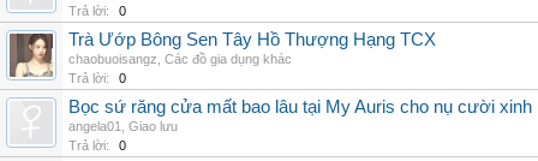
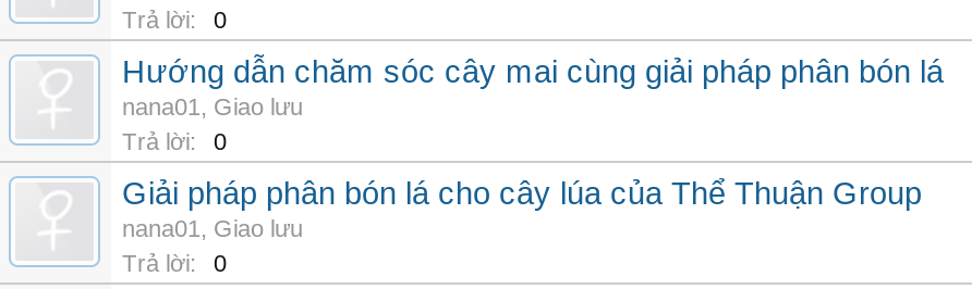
[8,32,53,78] [image] -> none
[68,30,436,66] Trà Ướp Bông Sen Tây Hồ Thượng Hạng TCX | chaobuoisangz, Các đồ gia dụng khác -> [122,54,944,120] Hướng dẫn chăm sóc cây mai cùng giải pháp phân bón lá | nana01, Giao lưu
[68,97,532,133] Bọc sứ răng cửa mất bao lâu tại My Auris cho nụ cười xinh | angela01, Giao lưu -> [122,176,922,241] Giải pháp phân bón lá cho cây lúa của Thể Thuận Group | nana01, Giao lưu

